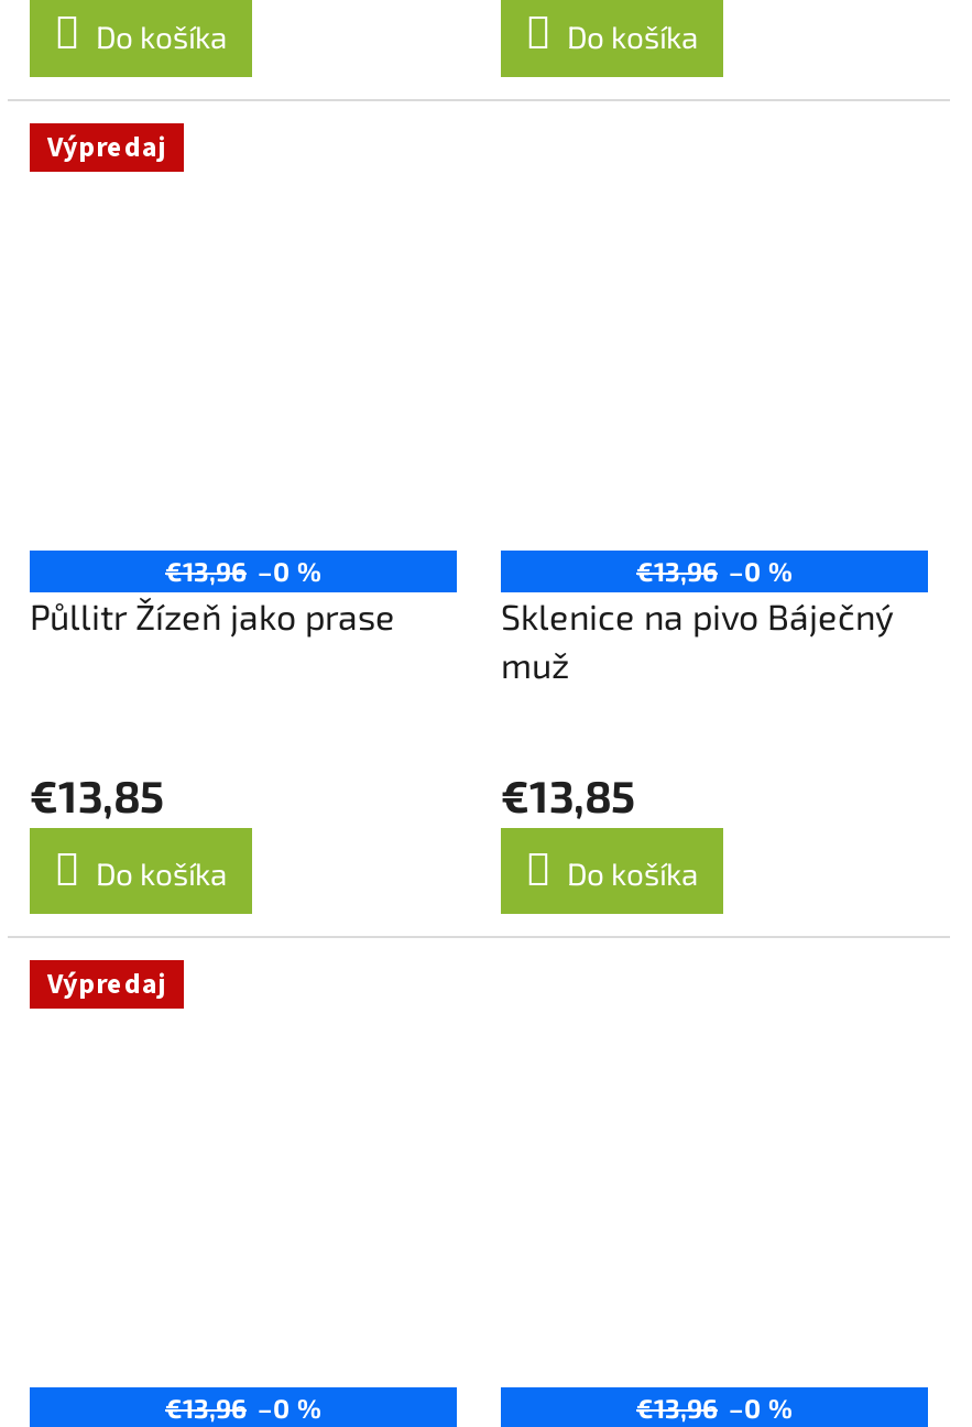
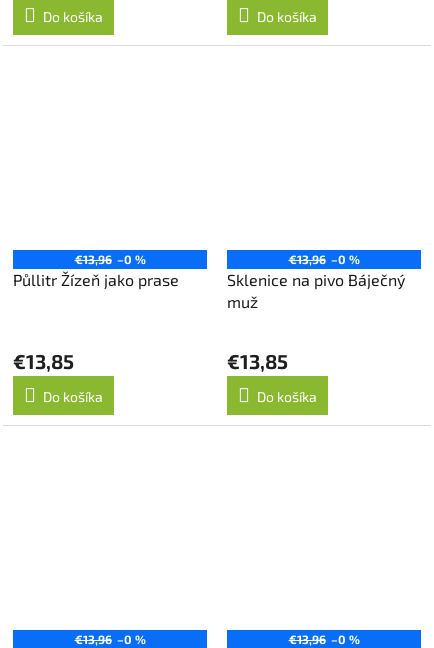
[47,127,166,166] Výpredaj -> none
[47,963,166,1003] Výpredaj -> none

